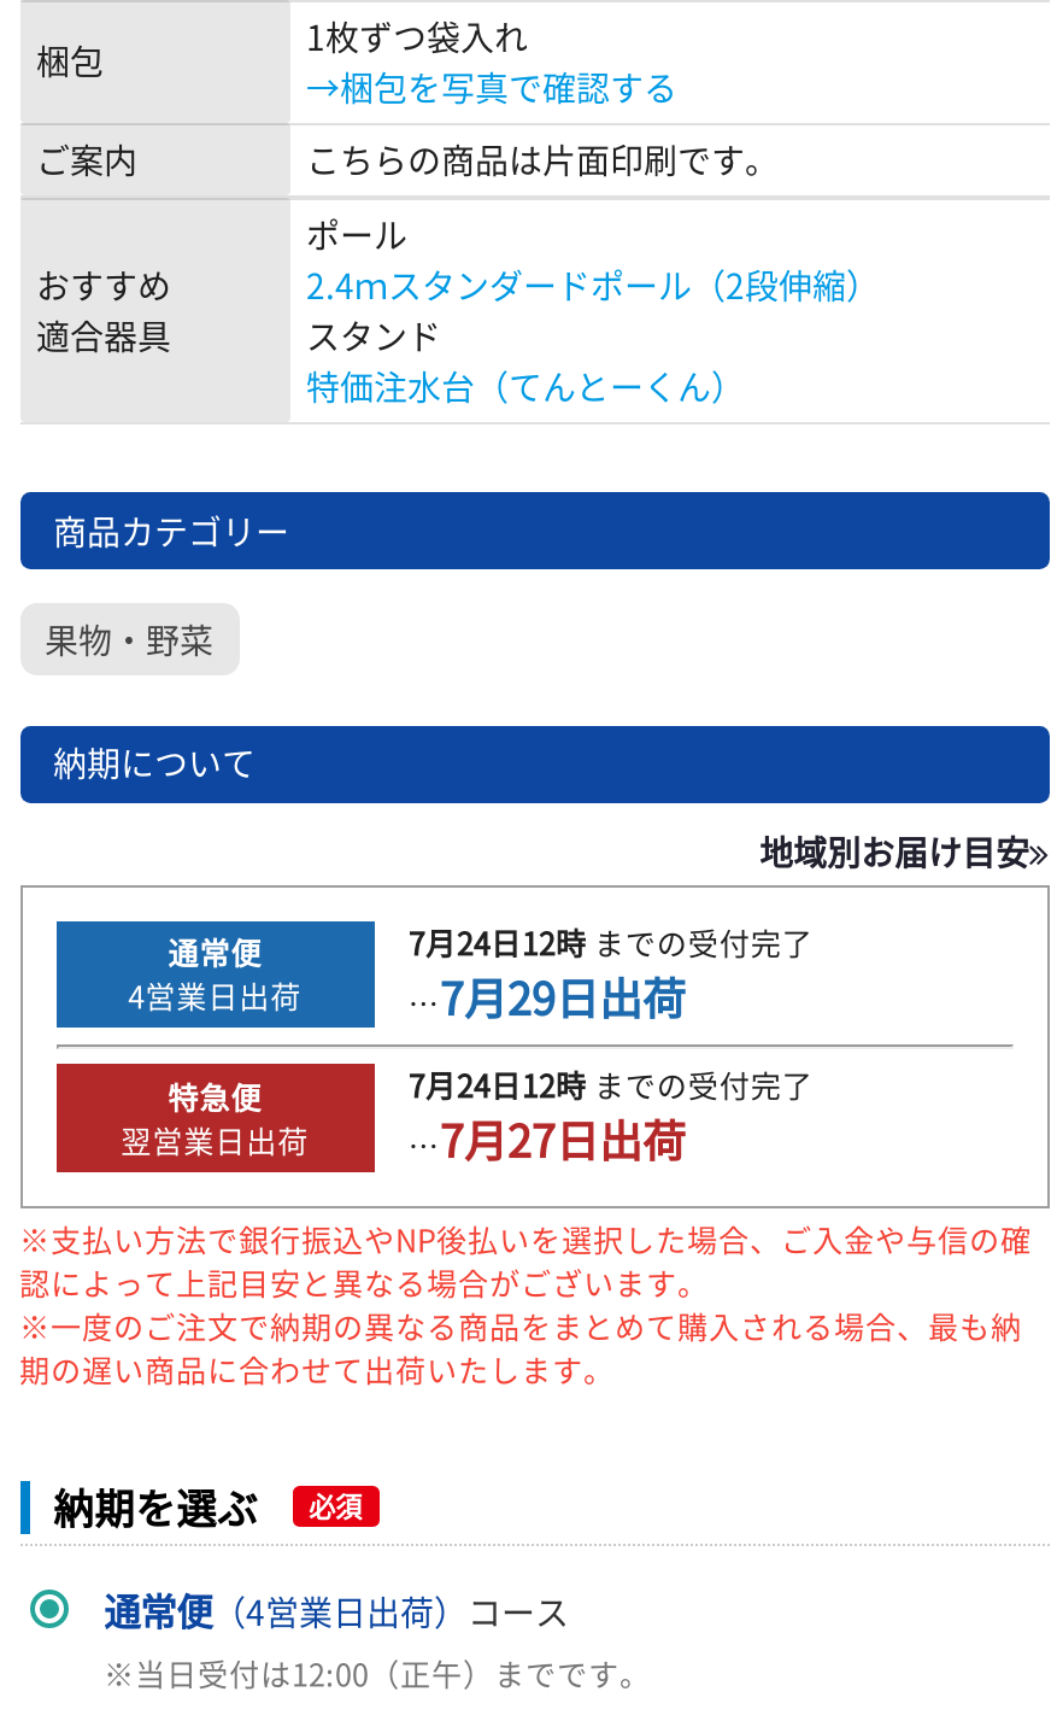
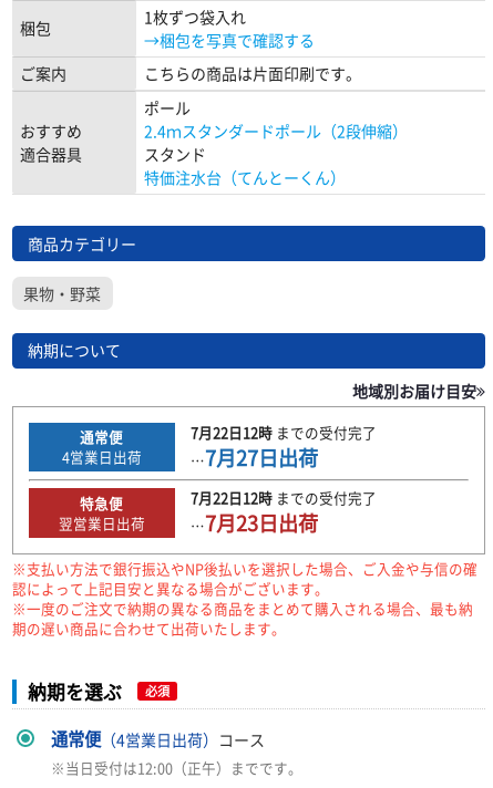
[408,919,813,964] 7月24日12時までの受付完了 -> [190,421,376,442] 7月22日12時までの受付完了
[408,964,685,1029] …7月29日出荷 -> [190,442,318,472] …7月27日出荷
[408,1062,813,1108] 7月24日12時までの受付完了 -> [190,487,376,508] 7月22日12時までの受付完了
[408,1108,685,1173] …7月27日出荷 -> [190,508,318,538] …7月23日出荷

